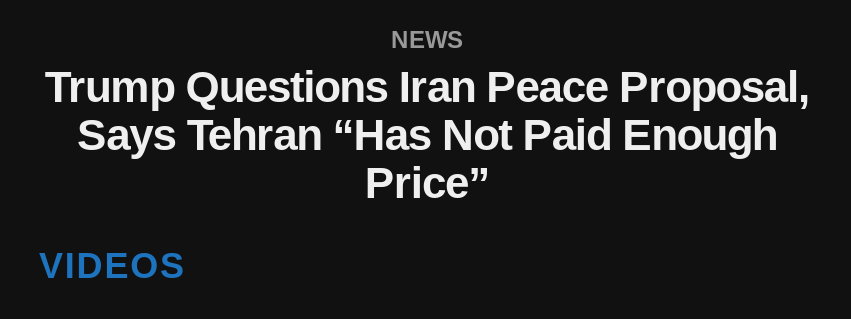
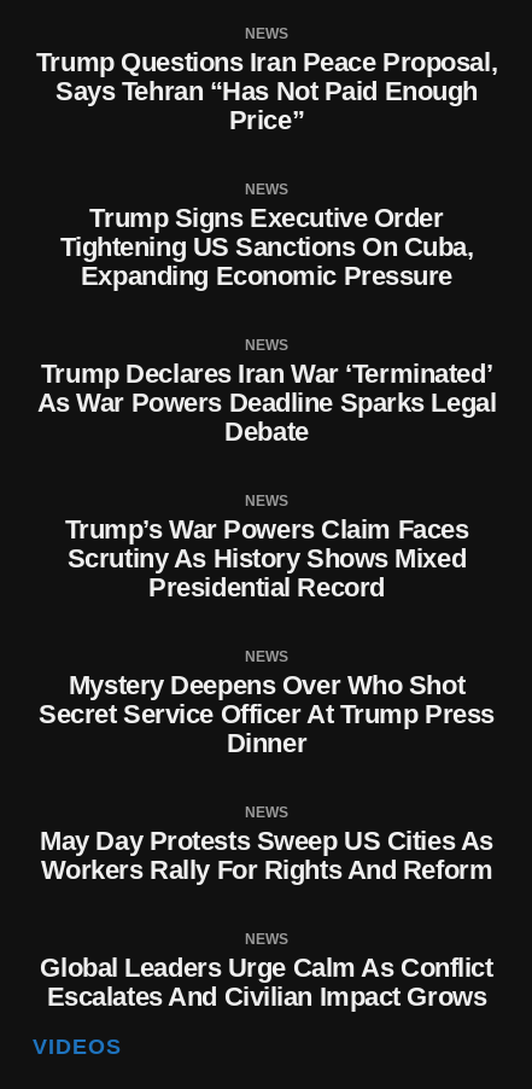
none -> [37,180,496,1011] NEWS | Trump Signs Executive Order | Tightening US Sanctions On Cuba, | Expanding Economic Pressure | NEWS | Trump Declares Iran War ‘Terminated’ | As War Powers Deadline Sparks Legal | Debate | NEWS | Trump’s War Powers Claim Faces | Scrutiny As History Shows Mixed | Presidential Record | NEWS | Mystery Deepens Over Who Shot | Secret Service Officer At Trump Press | Dinner | NEWS | May Day Protests Sweep US Cities As | Workers Rally For Rights And Reform | NEWS | Global Leaders Urge Calm As Conflict | Escalates And Civilian Impact Grows

